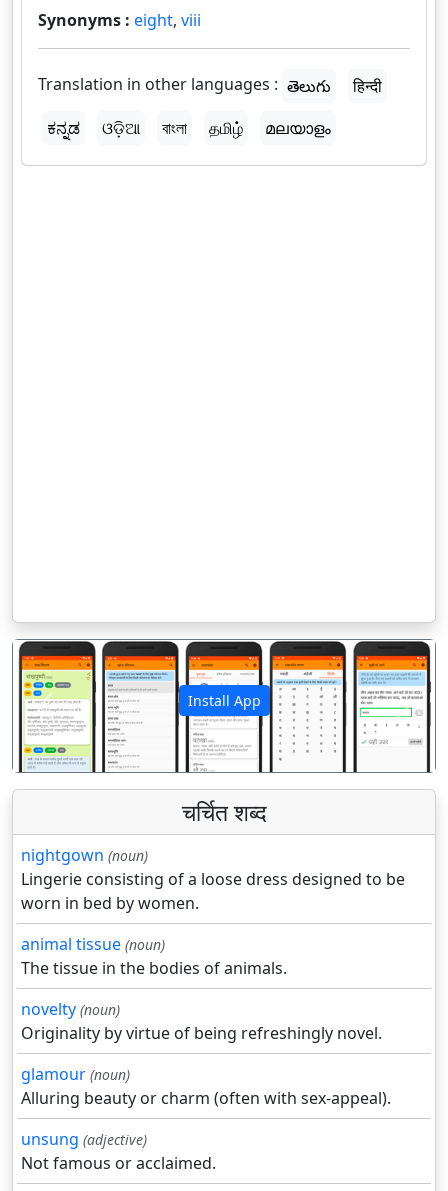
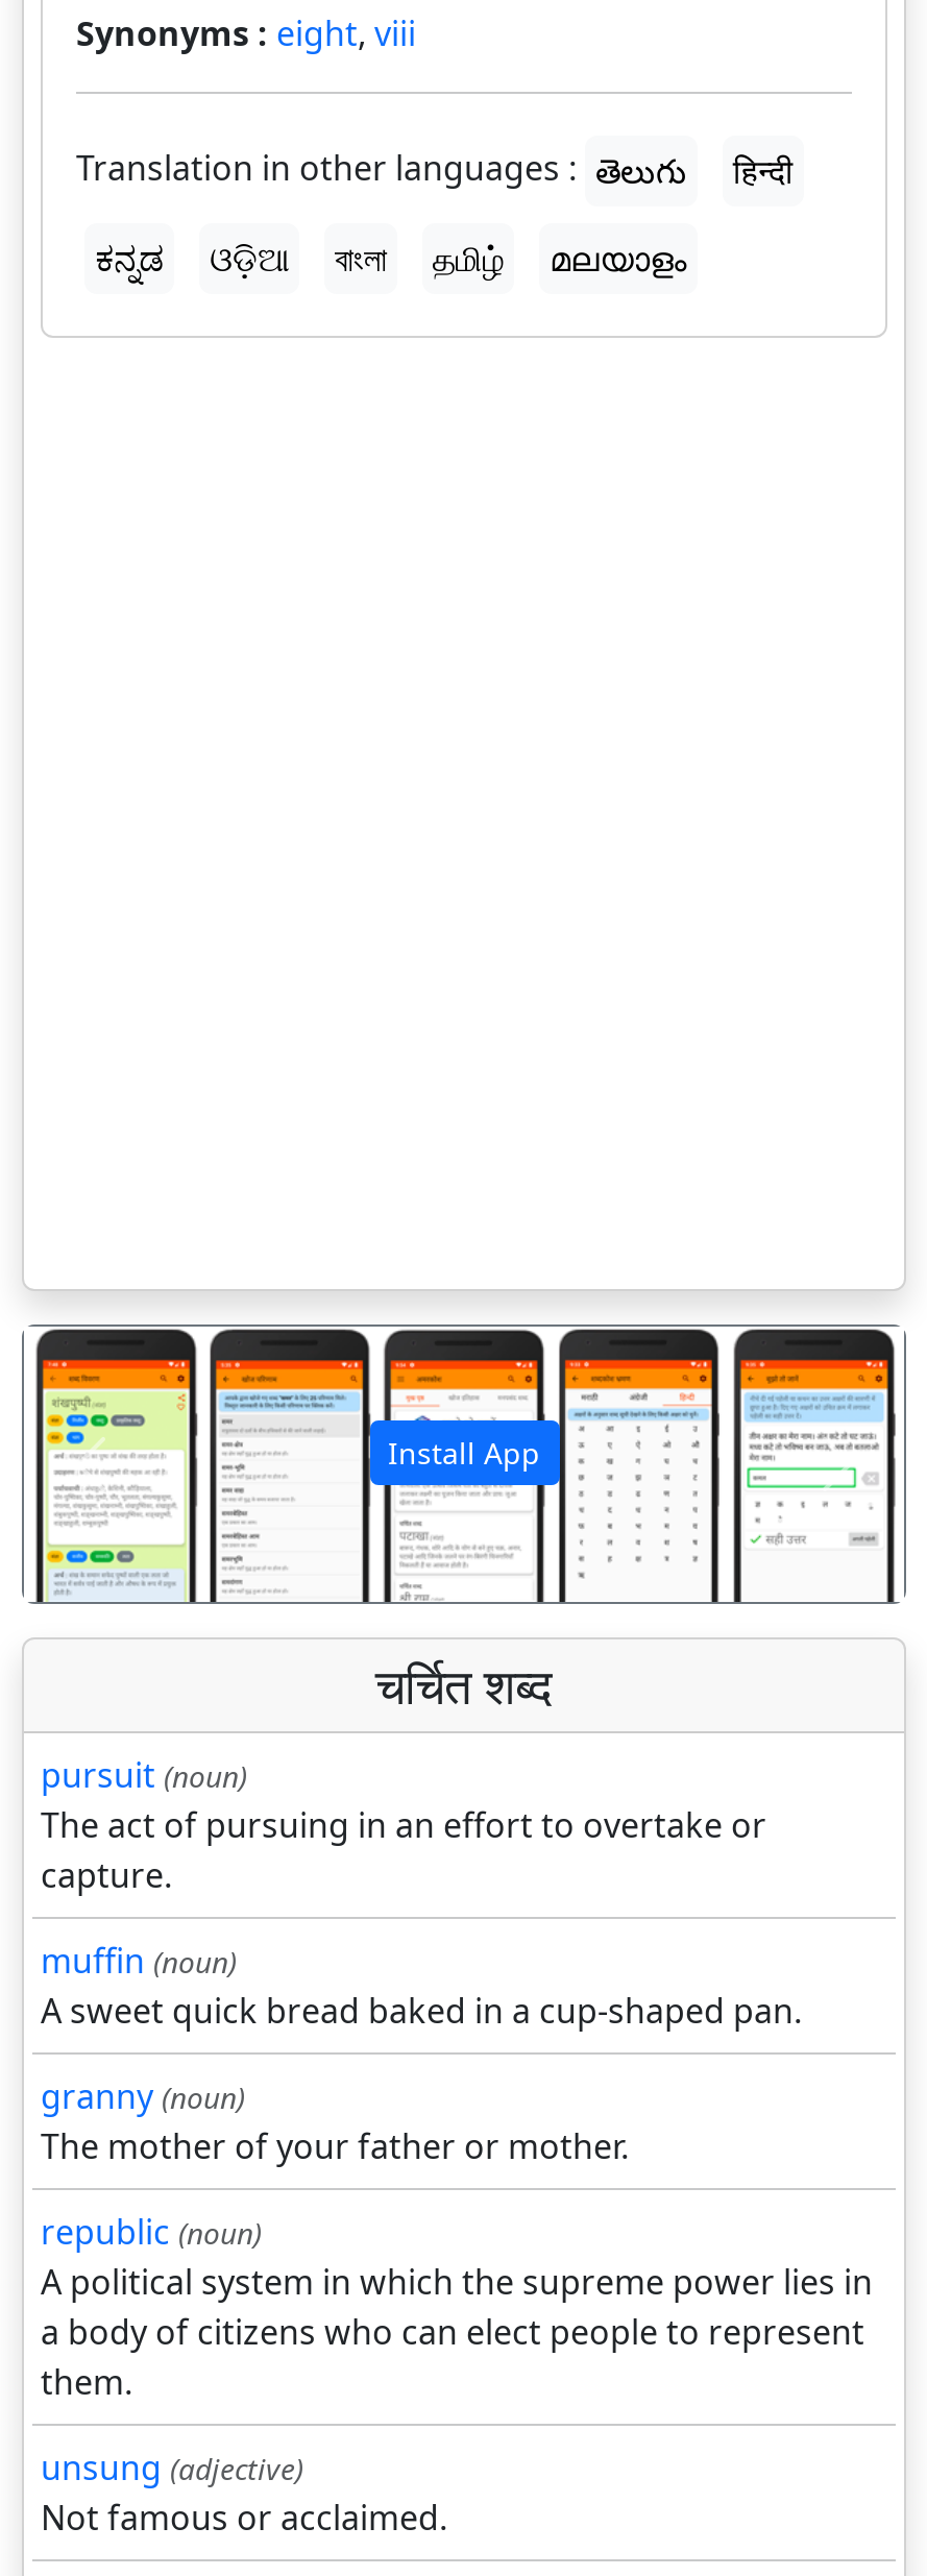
[21,844,405,914] nightgown (noun) | Lingerie consisting of a loose dress designed to be | worn in bed by women. -> [41,1753,766,1899] pursuit (noun) | The act of pursuing in an effort to overtake or | capture.
[21,933,287,979] animal tissue (noun) | The tissue in the bodies of animals. -> [41,1938,802,2034] muffin (noun) | A sweet quick bread baked in a cup-shaped pan.
[21,998,382,1044] novelty (noun) | Originality by virtue of being refreshingly novel. -> [41,2074,629,2170] granny (noun) | The mother of your father or mother.
[21,1063,391,1109] glamour (noun) | Alluring beauty or charm (often with sex-appeal). -> [41,2209,873,2405] republic (noun) | A political system in which the supreme power lies in | a body of citizens who can elect people to represent | them.

